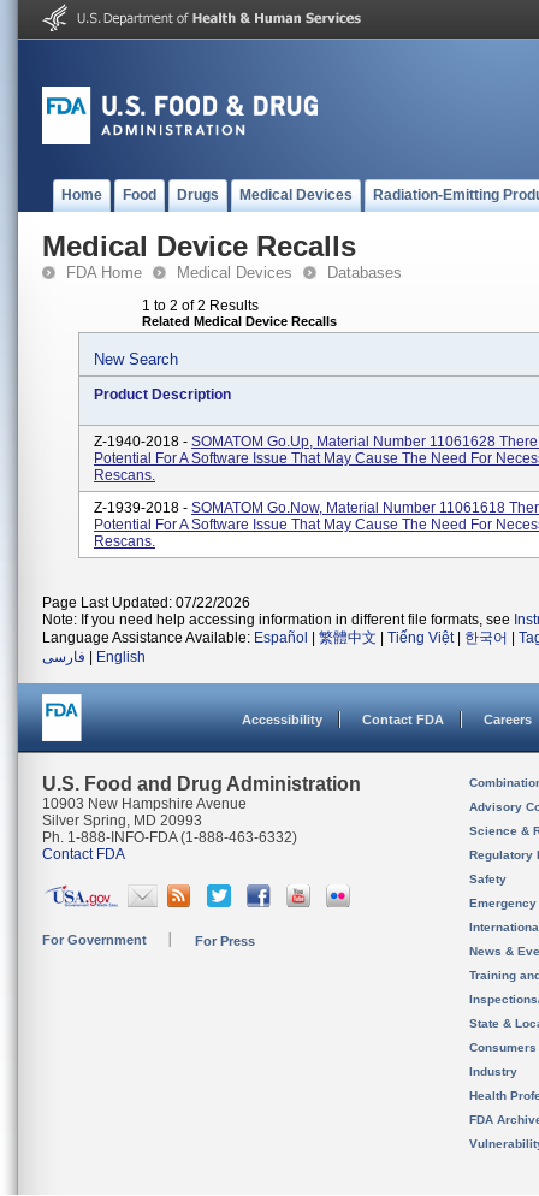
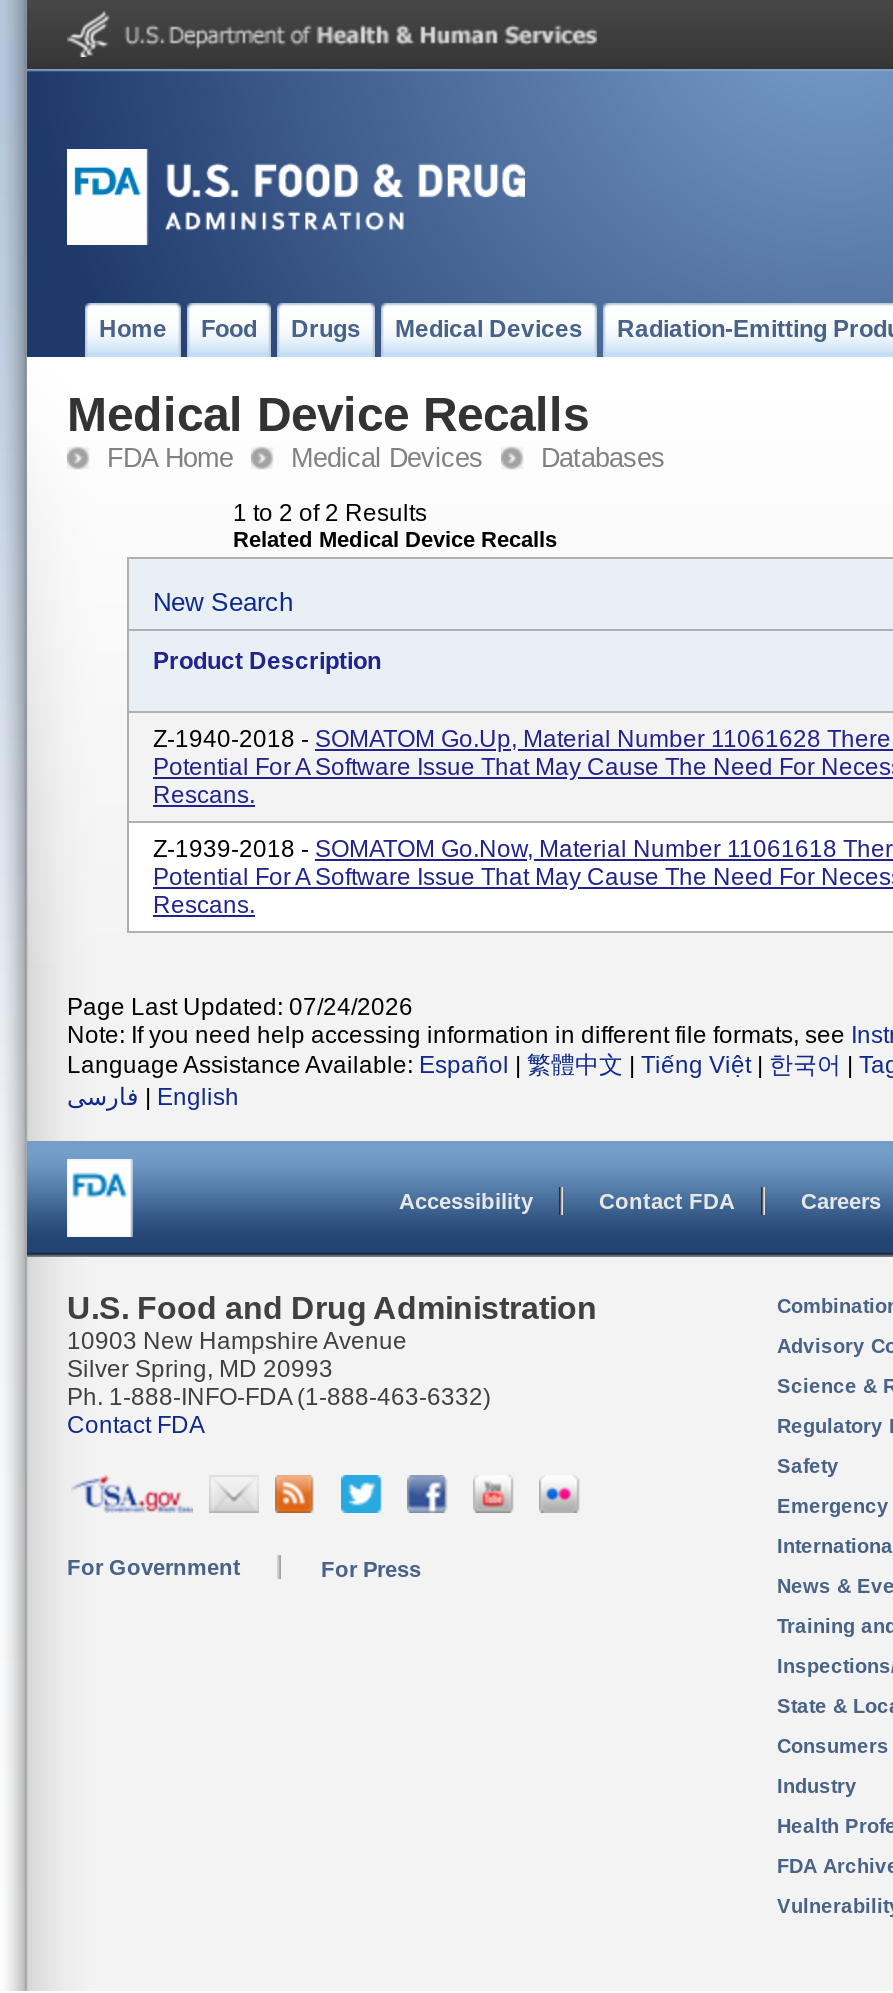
[42,594,250,611] Page Last Updated: 07/22/2026 -> [67,993,413,1021] Page Last Updated: 07/24/2026

